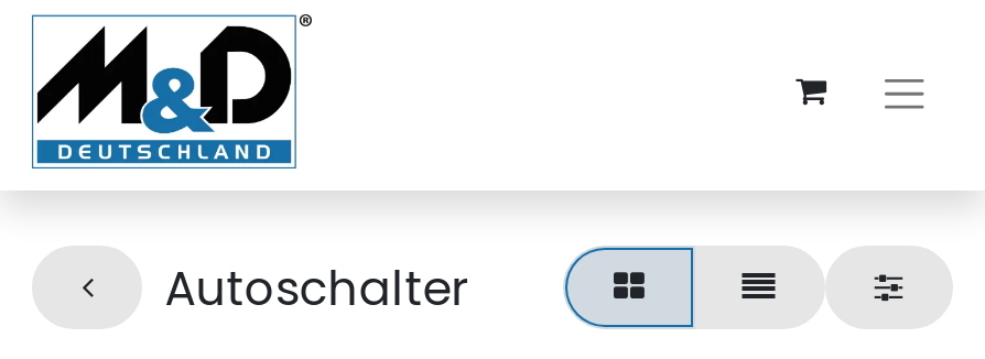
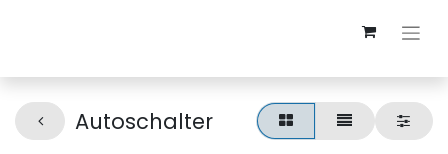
[30,12,314,171] [image] -> none

